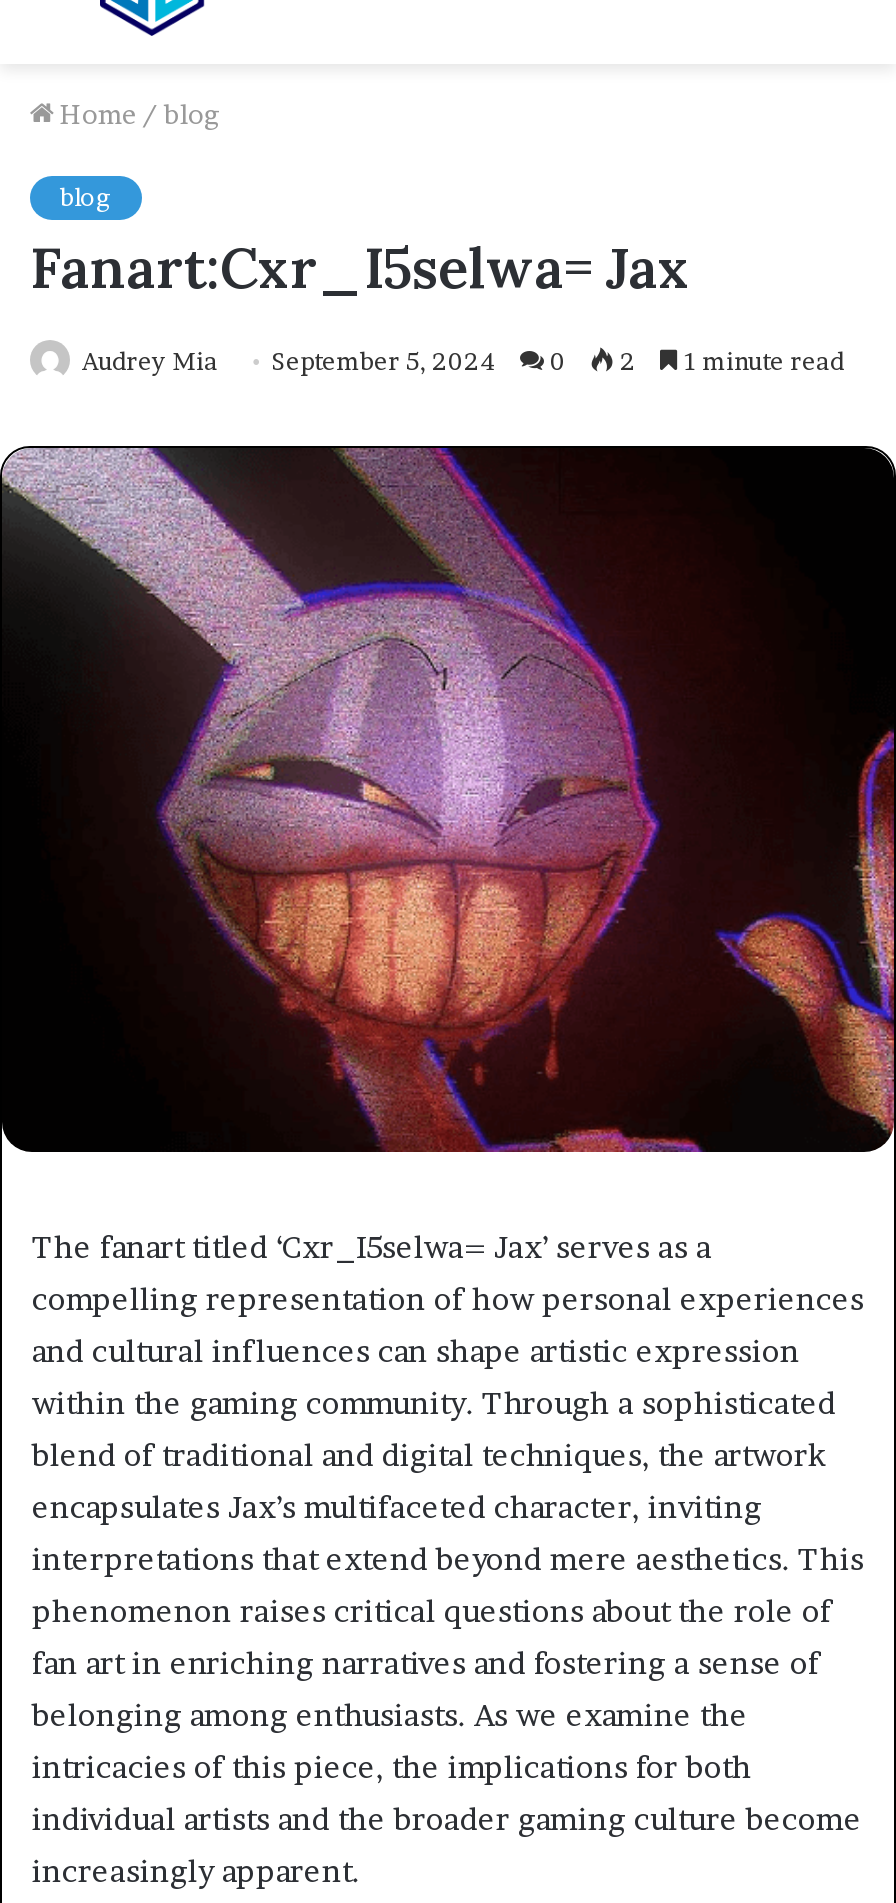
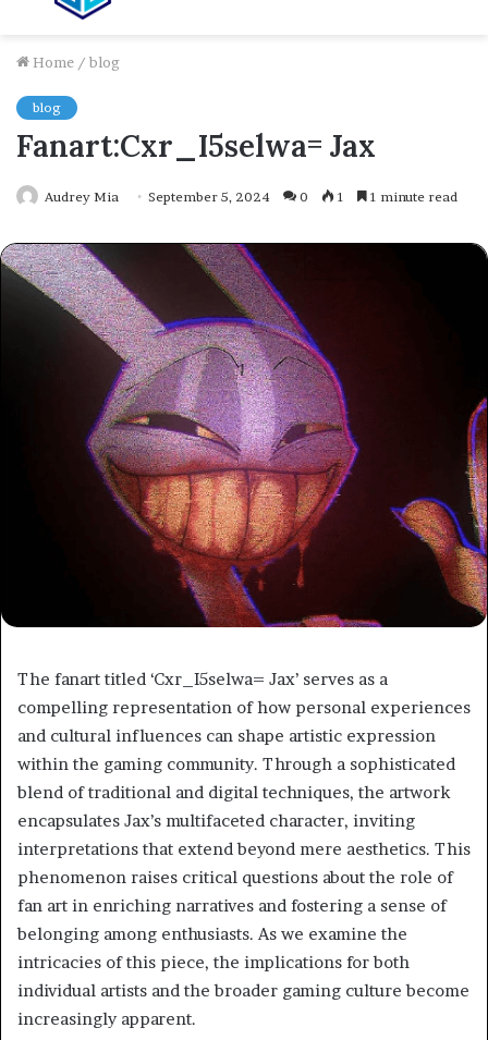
[82,346,844,376] Audrey Mia September 5, 2024 0 2 1 minute read -> [45,188,457,205] Audrey Mia September 5, 2024 0 1 1 minute read

